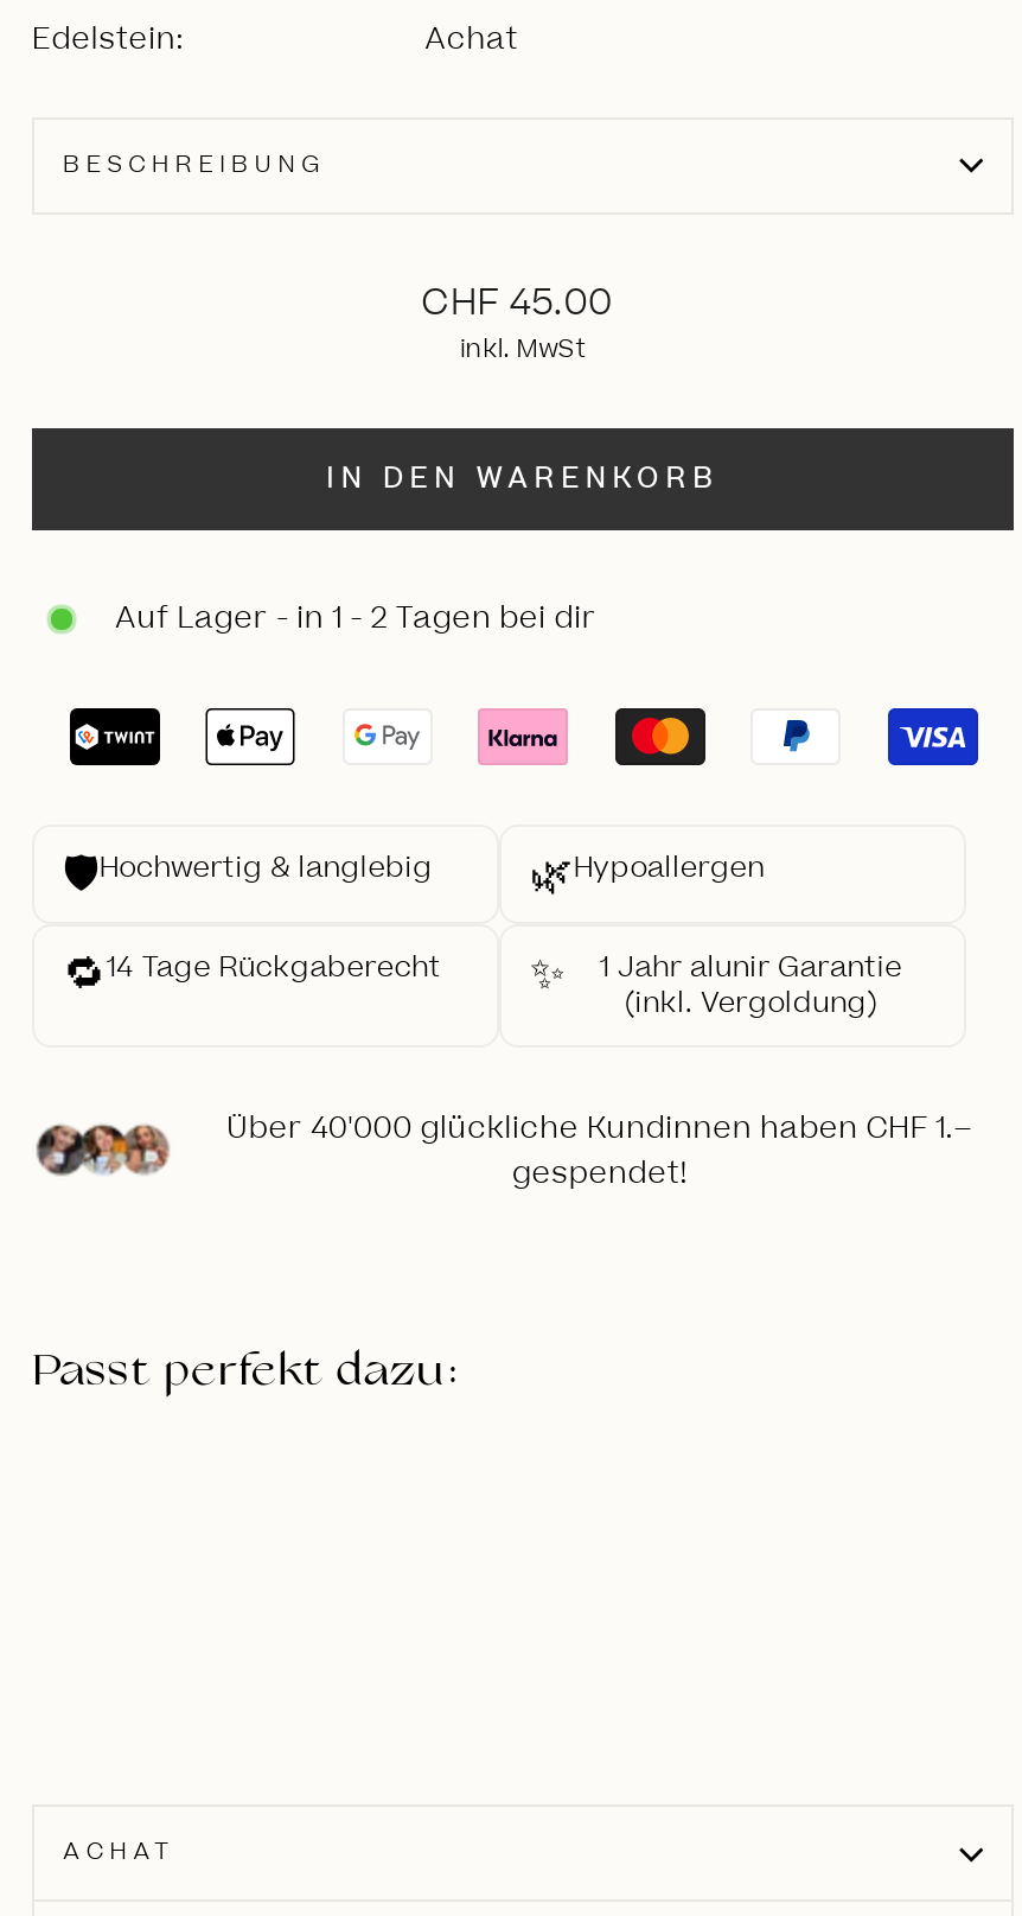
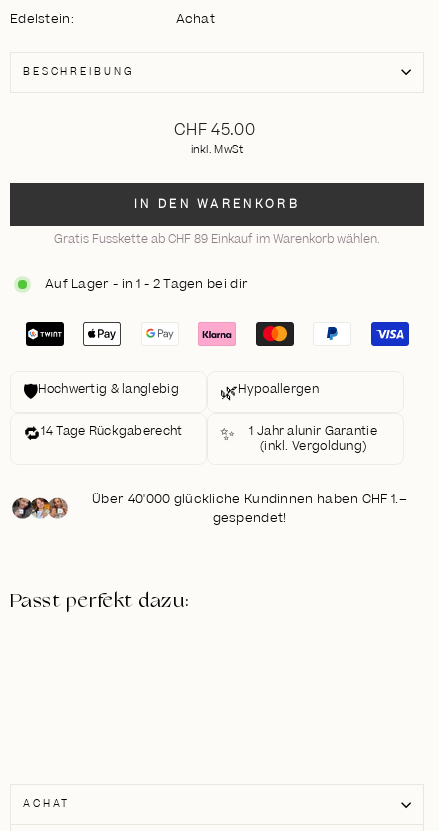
none -> [54,231,380,248] Gratis Fusskette ab CHF 89 Einkauf im Warenkorb wählen.

